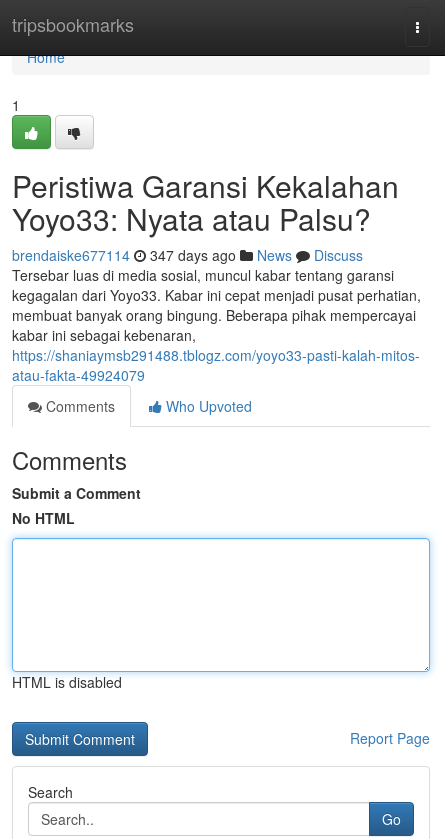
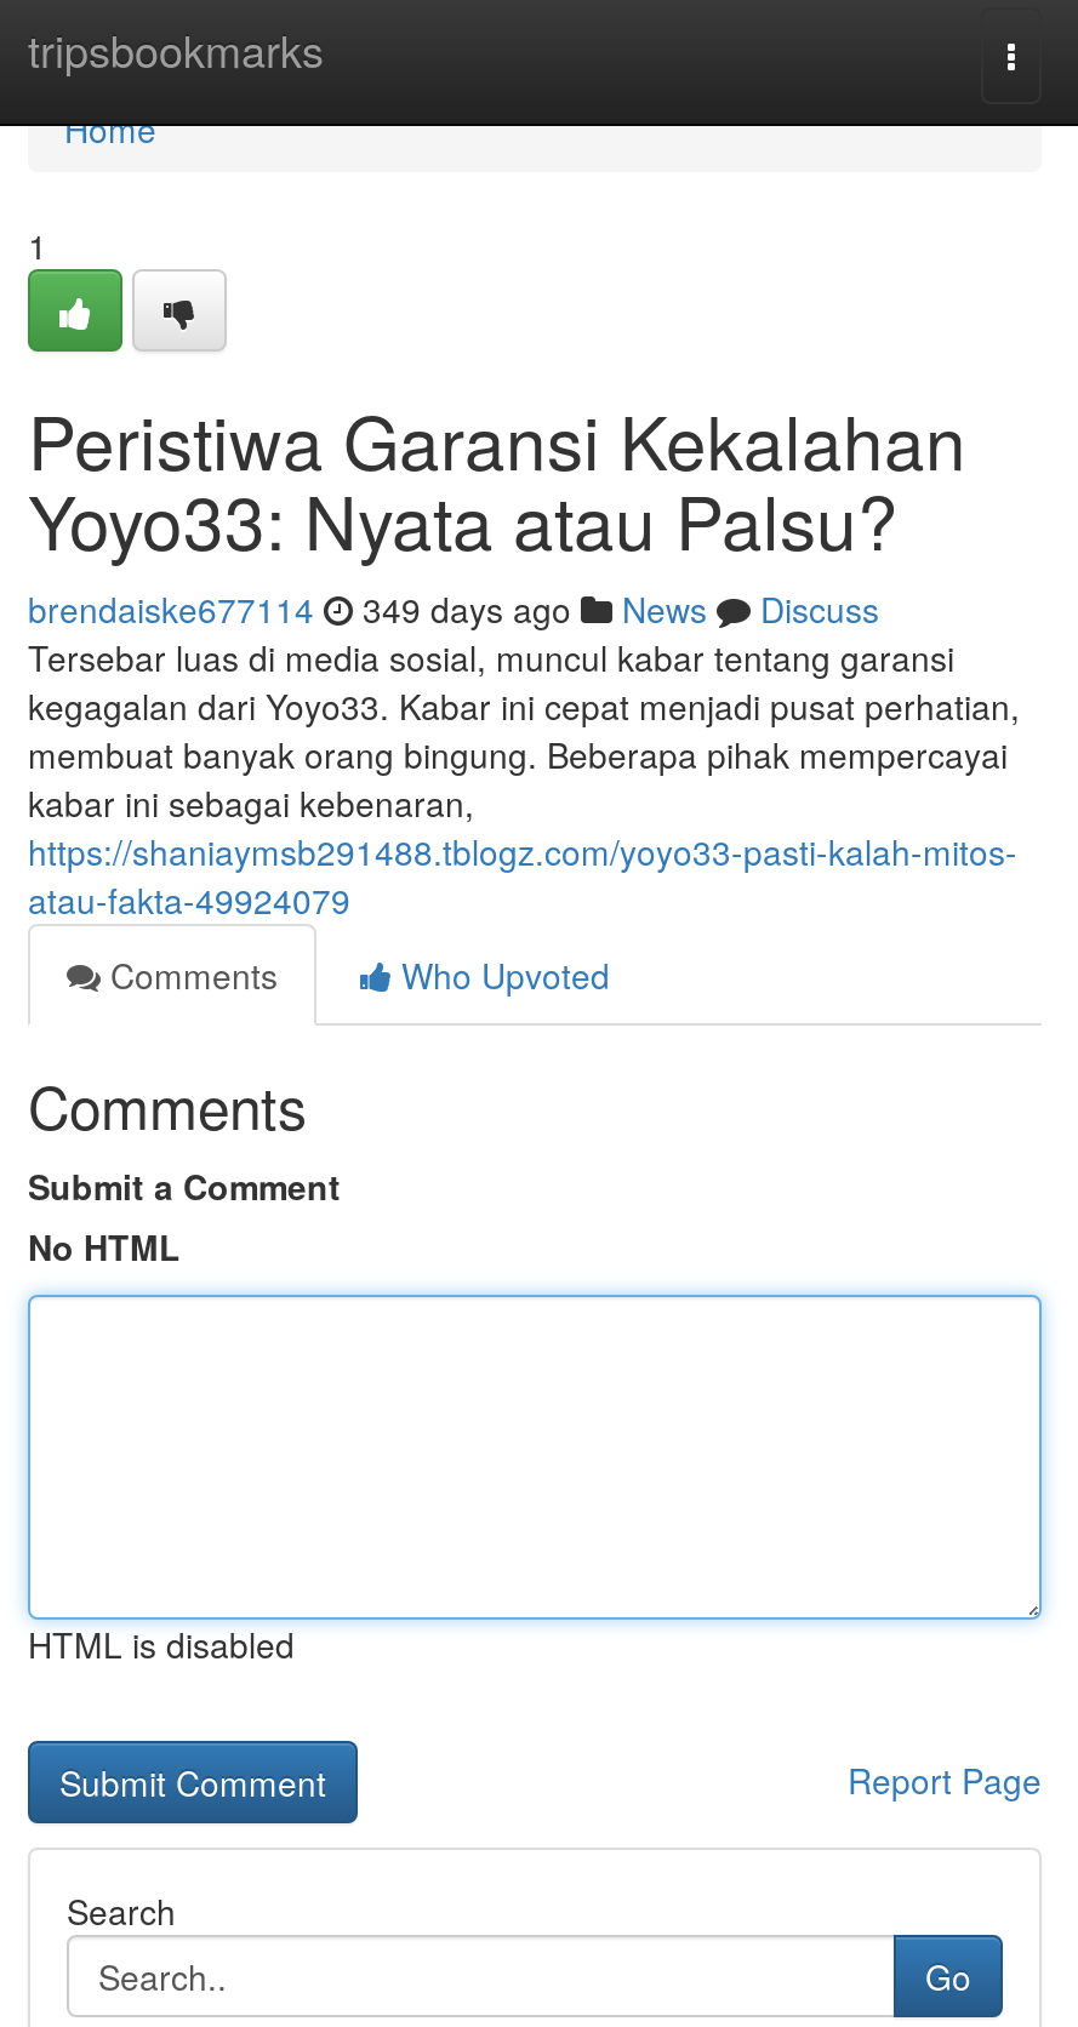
[12,245,363,265] brendaiske677114 347 days ago News Discuss -> [28,584,879,633] brendaiske677114 349 days ago News Discuss

